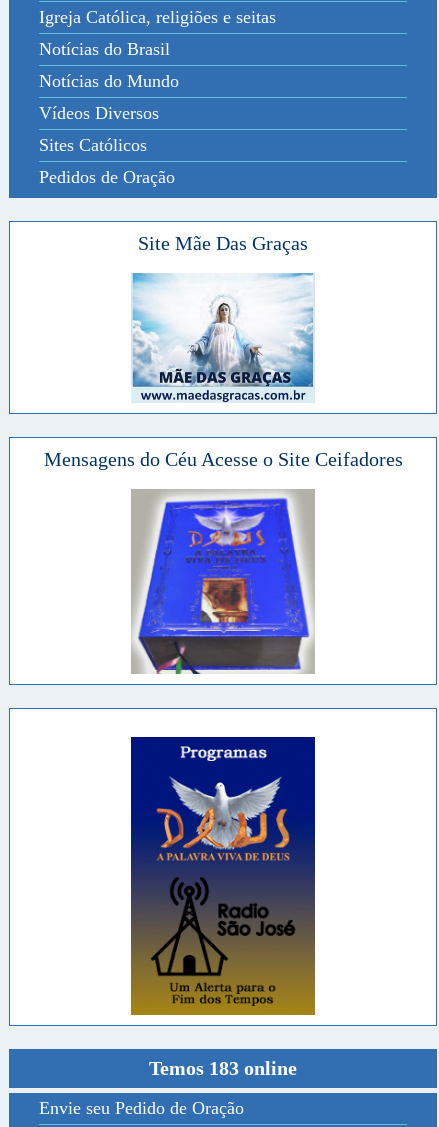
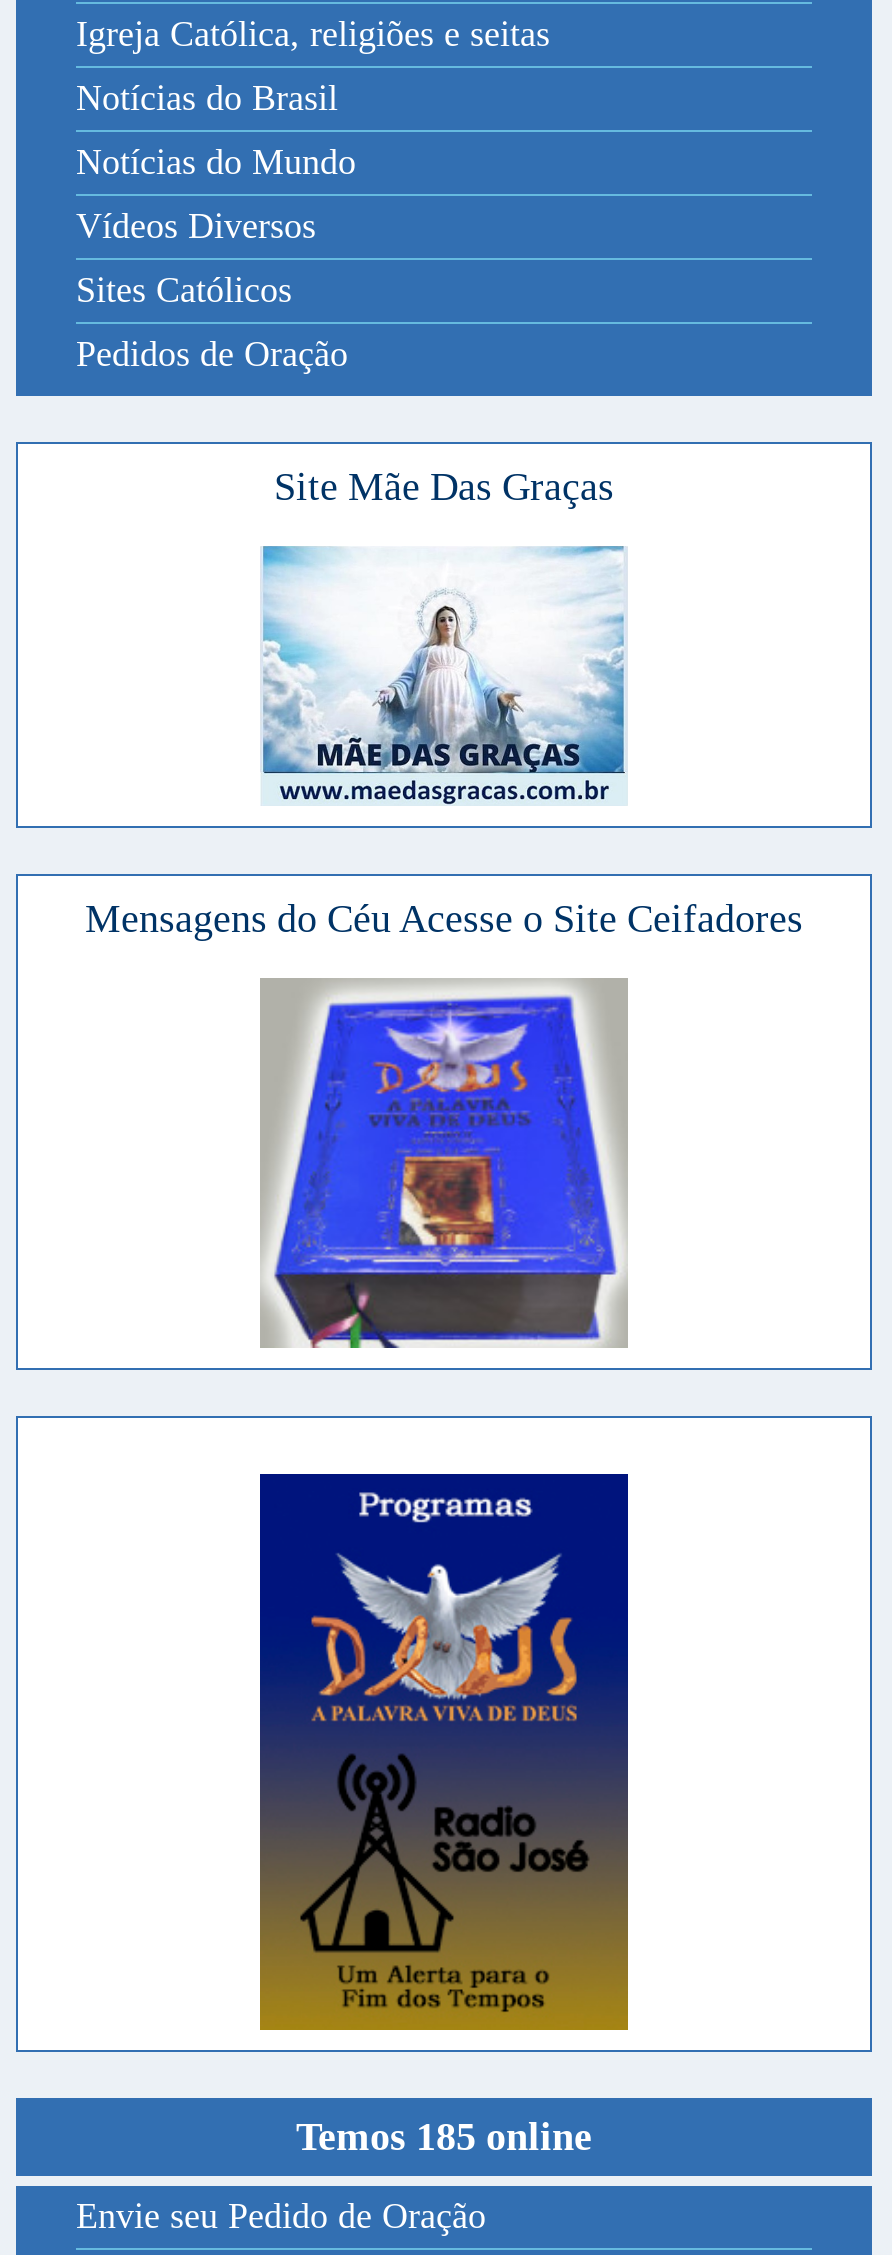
[149,1057,297,1079] Temos 183 online -> [296,2115,592,2159] Temos 185 online

